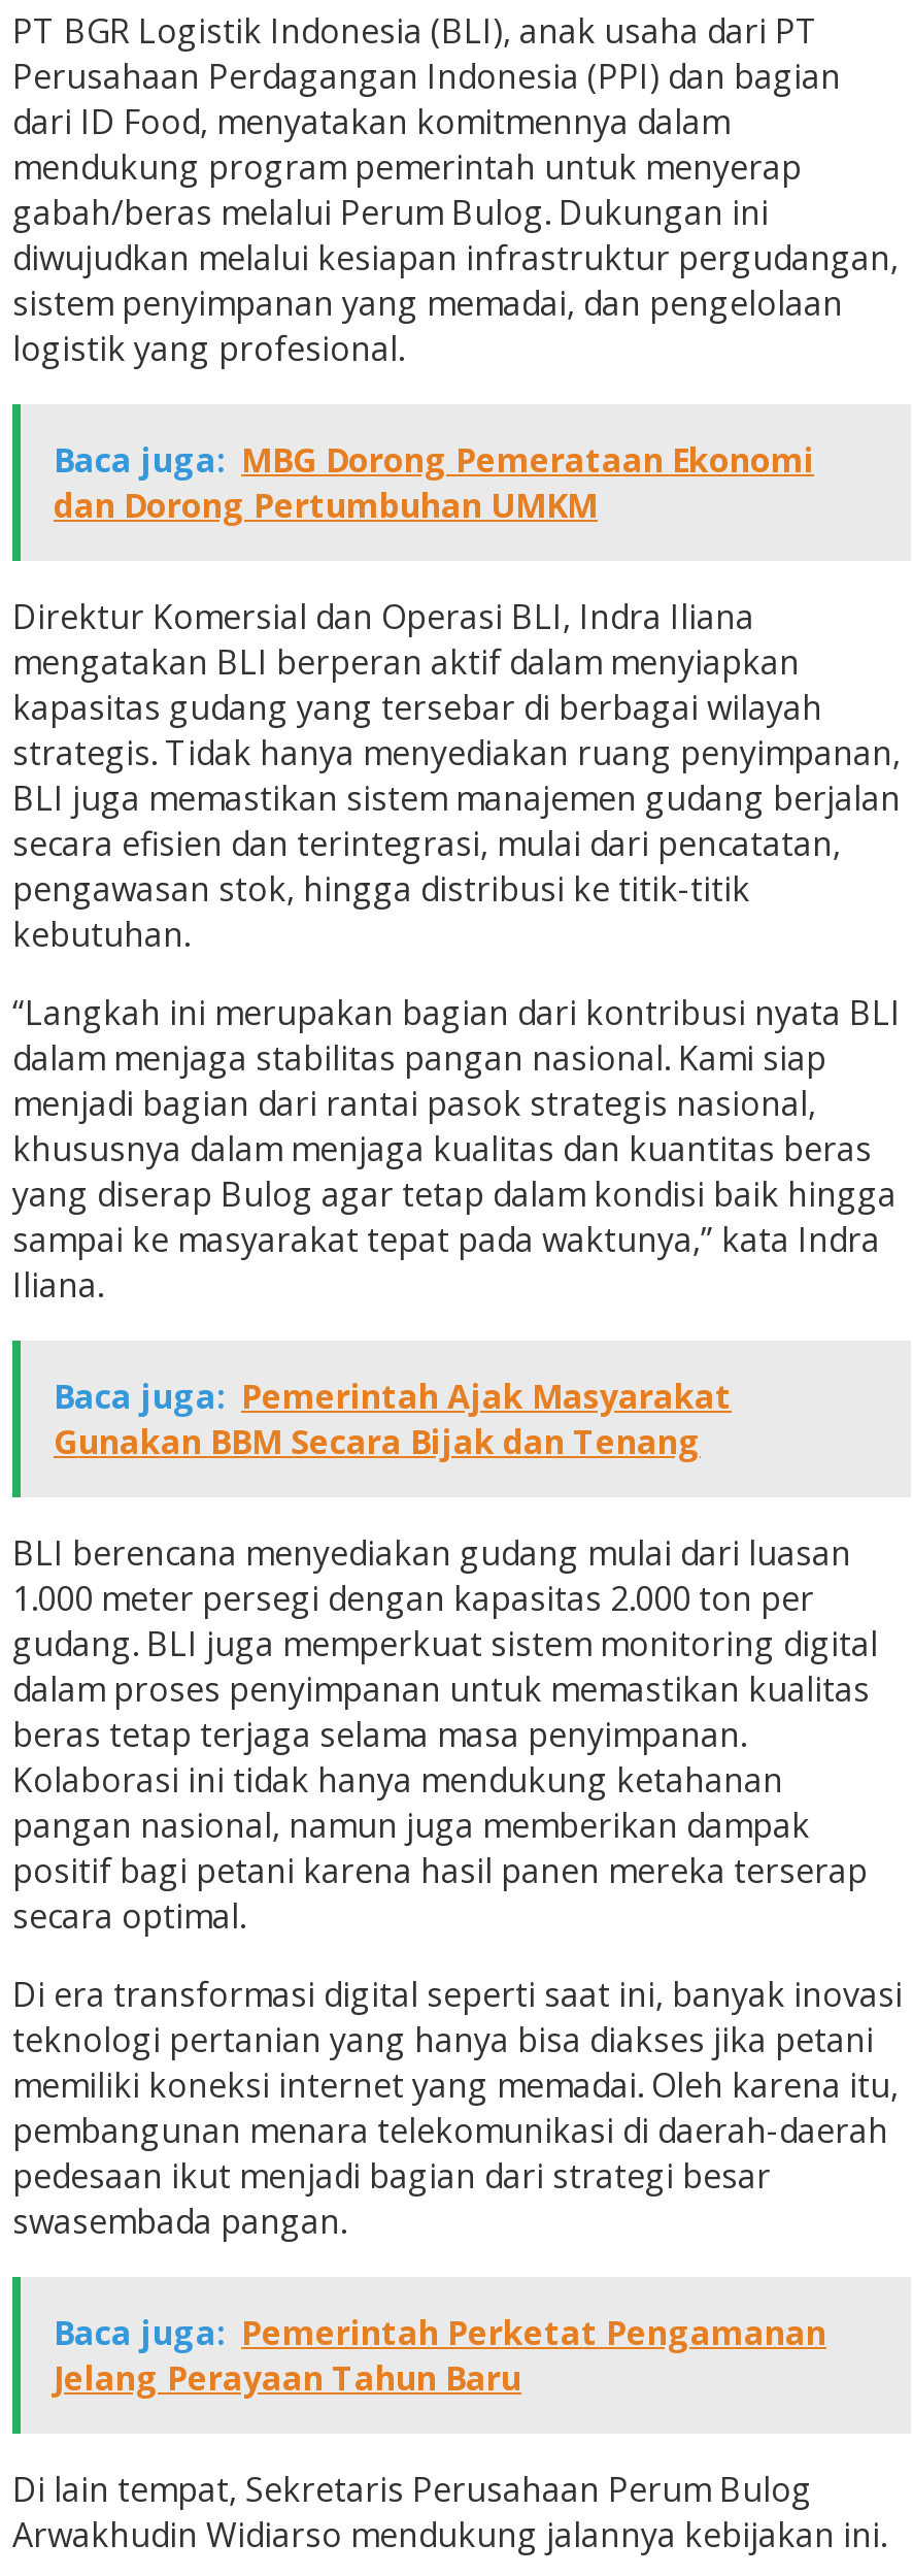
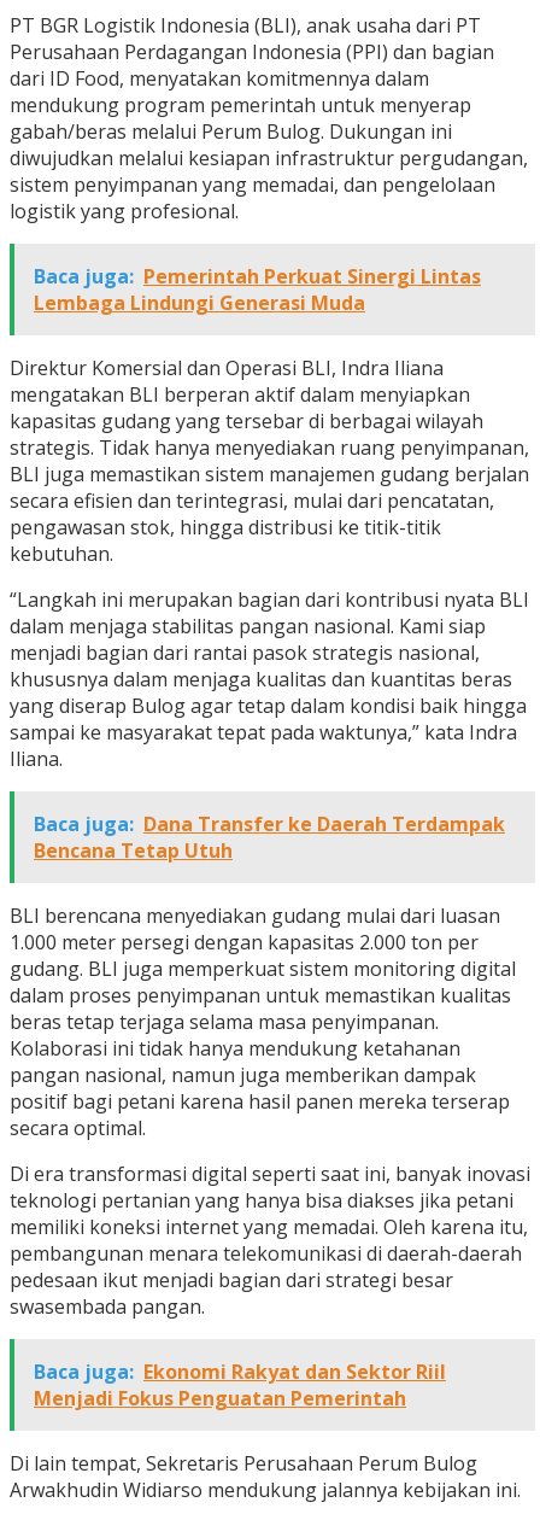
[54,437,814,528] Baca juga: MBG Dorong Pemerataan Ekonomi | dan Dorong Pertumbuhan UMKM -> [34,263,481,316] Baca juga: Pemerintah Perkuat Sinergi Lintas | Lembaga Lindungi Generasi Muda
[54,1374,732,1465] Baca juga: Pemerintah Ajak Masyarakat | Gunakan BBM Secara Bijak dan Tenang -> [34,811,505,864] Baca juga: Dana Transfer ke Daerah Terdampak | Bencana Tetap Utuh
[54,2310,826,2401] Baca juga: Pemerintah Perketat Pengamanan | Jelang Perayaan Tahun Baru -> [34,1358,446,1412] Baca juga: Ekonomi Rakyat dan Sektor Riil | Menjadi Fokus Penguatan Pemerintah

